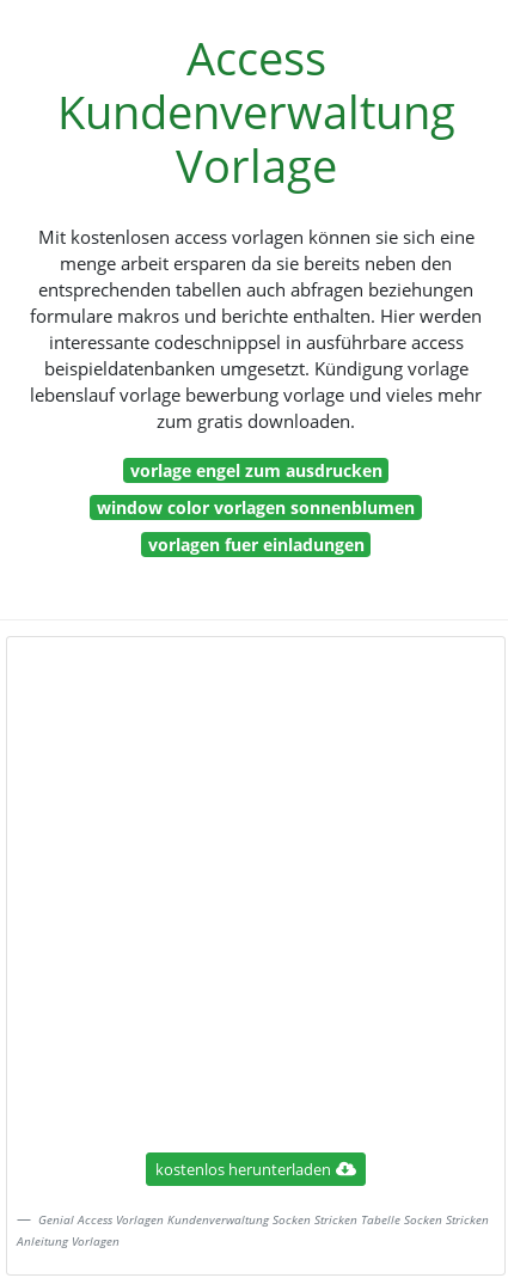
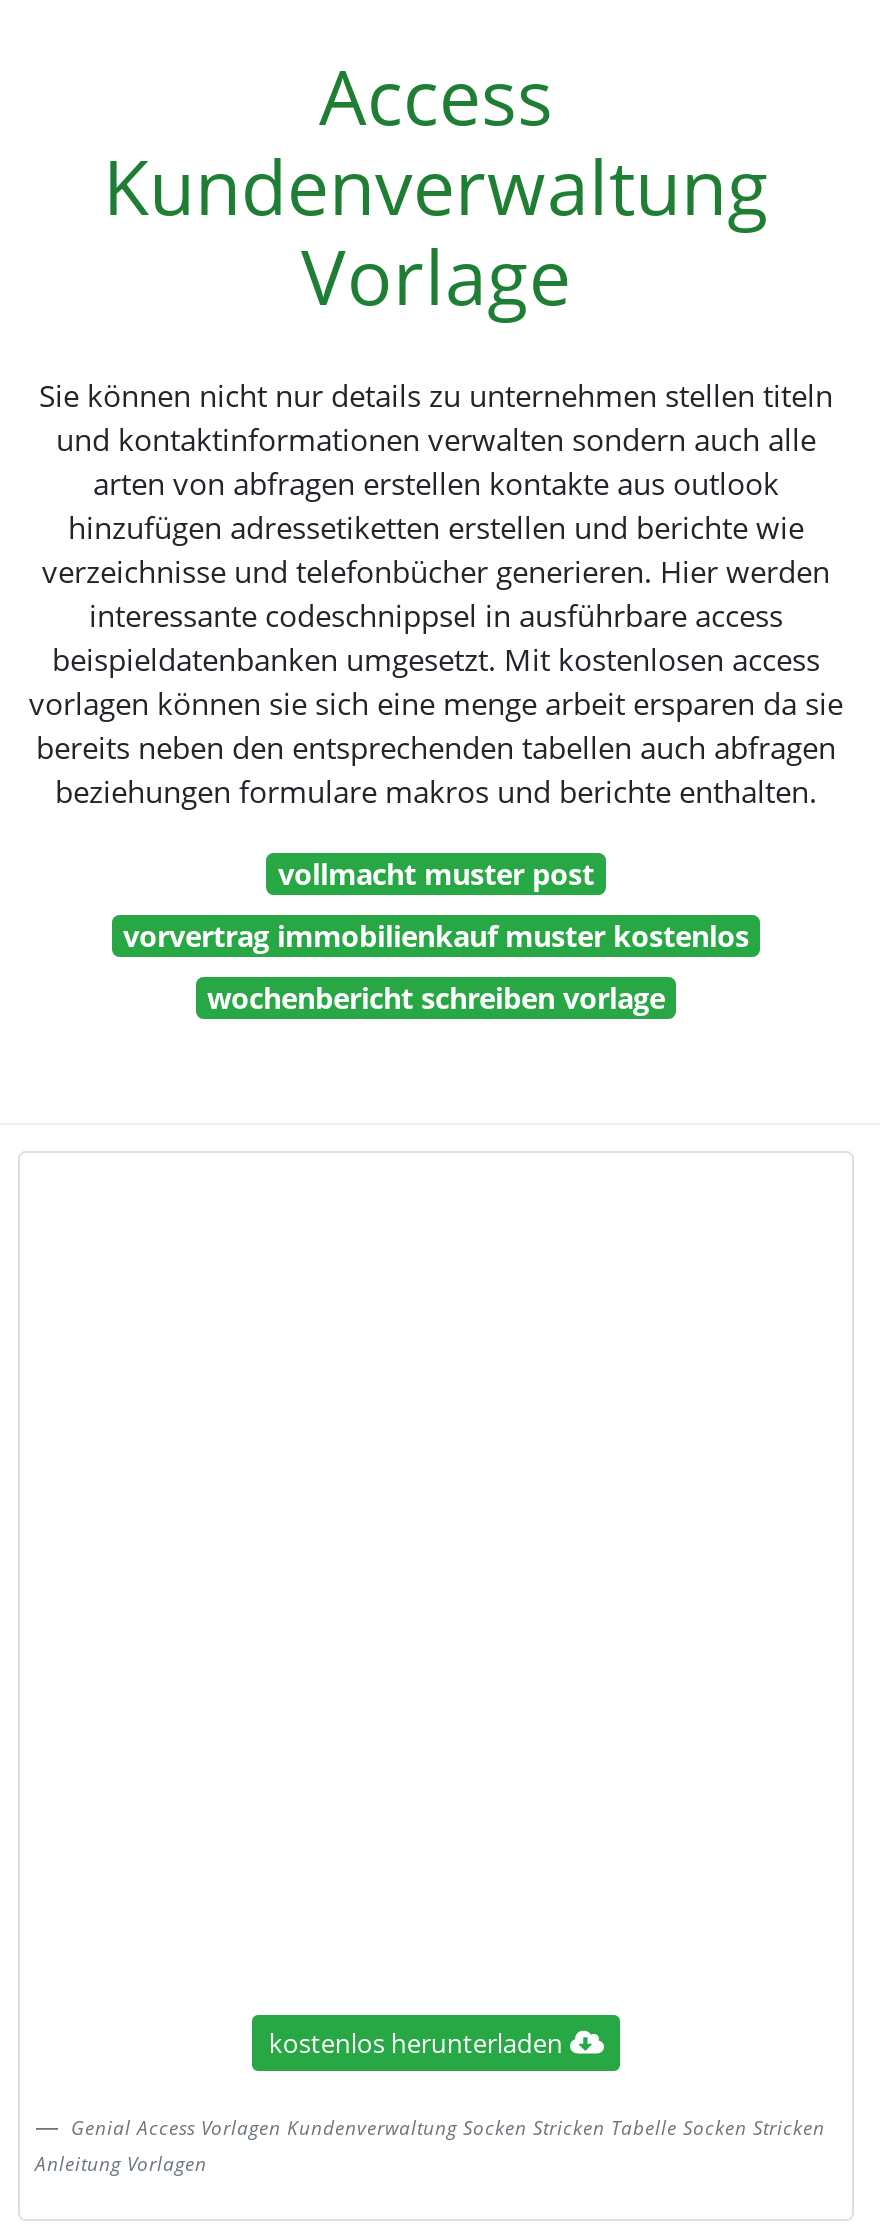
[30,225,482,328] Mit kostenlosen access vorlagen können sie sich eine | menge arbeit ersparen da sie bereits neben den | entsprechenden tabellen auch abfragen beziehungen | formulare makros und berichte enthalten. Hier werden -> [39,375,833,591] Sie können nicht nur details zu unternehmen stellen titeln | und kontaktinformationen verwalten sondern auch alle | arten von abfragen erstellen kontakte aus outlook | hinzufügen adressetiketten erstellen und berichte wie | verzeichnisse und telefonbücher generieren. Hier werden
[30,356,482,433] beispieldatenbanken umgesetzt. Kündigung vorlage | lebenslauf vorlage bewerbung vorlage und vieles mehr | zum gratis downloaden. -> [29,639,843,811] beispieldatenbanken umgesetzt. Mit kostenlosen access | vorlagen können sie sich eine menge arbeit ersparen da sie | bereits neben den entsprechenden tabellen auch abfragen | beziehungen formulare makros und berichte enthalten.
[130,459,382,481] vorlage engel zum ausdrucken -> [278,854,594,892] vollmacht muster post
[97,496,415,518] window color vorlagen sonnenblumen -> [123,916,749,954] vorvertrag immobilienkauf muster kostenlos
[148,533,364,556] vorlagen fuer einladungen -> [207,979,665,1017] wochenbericht schreiben vorlage

